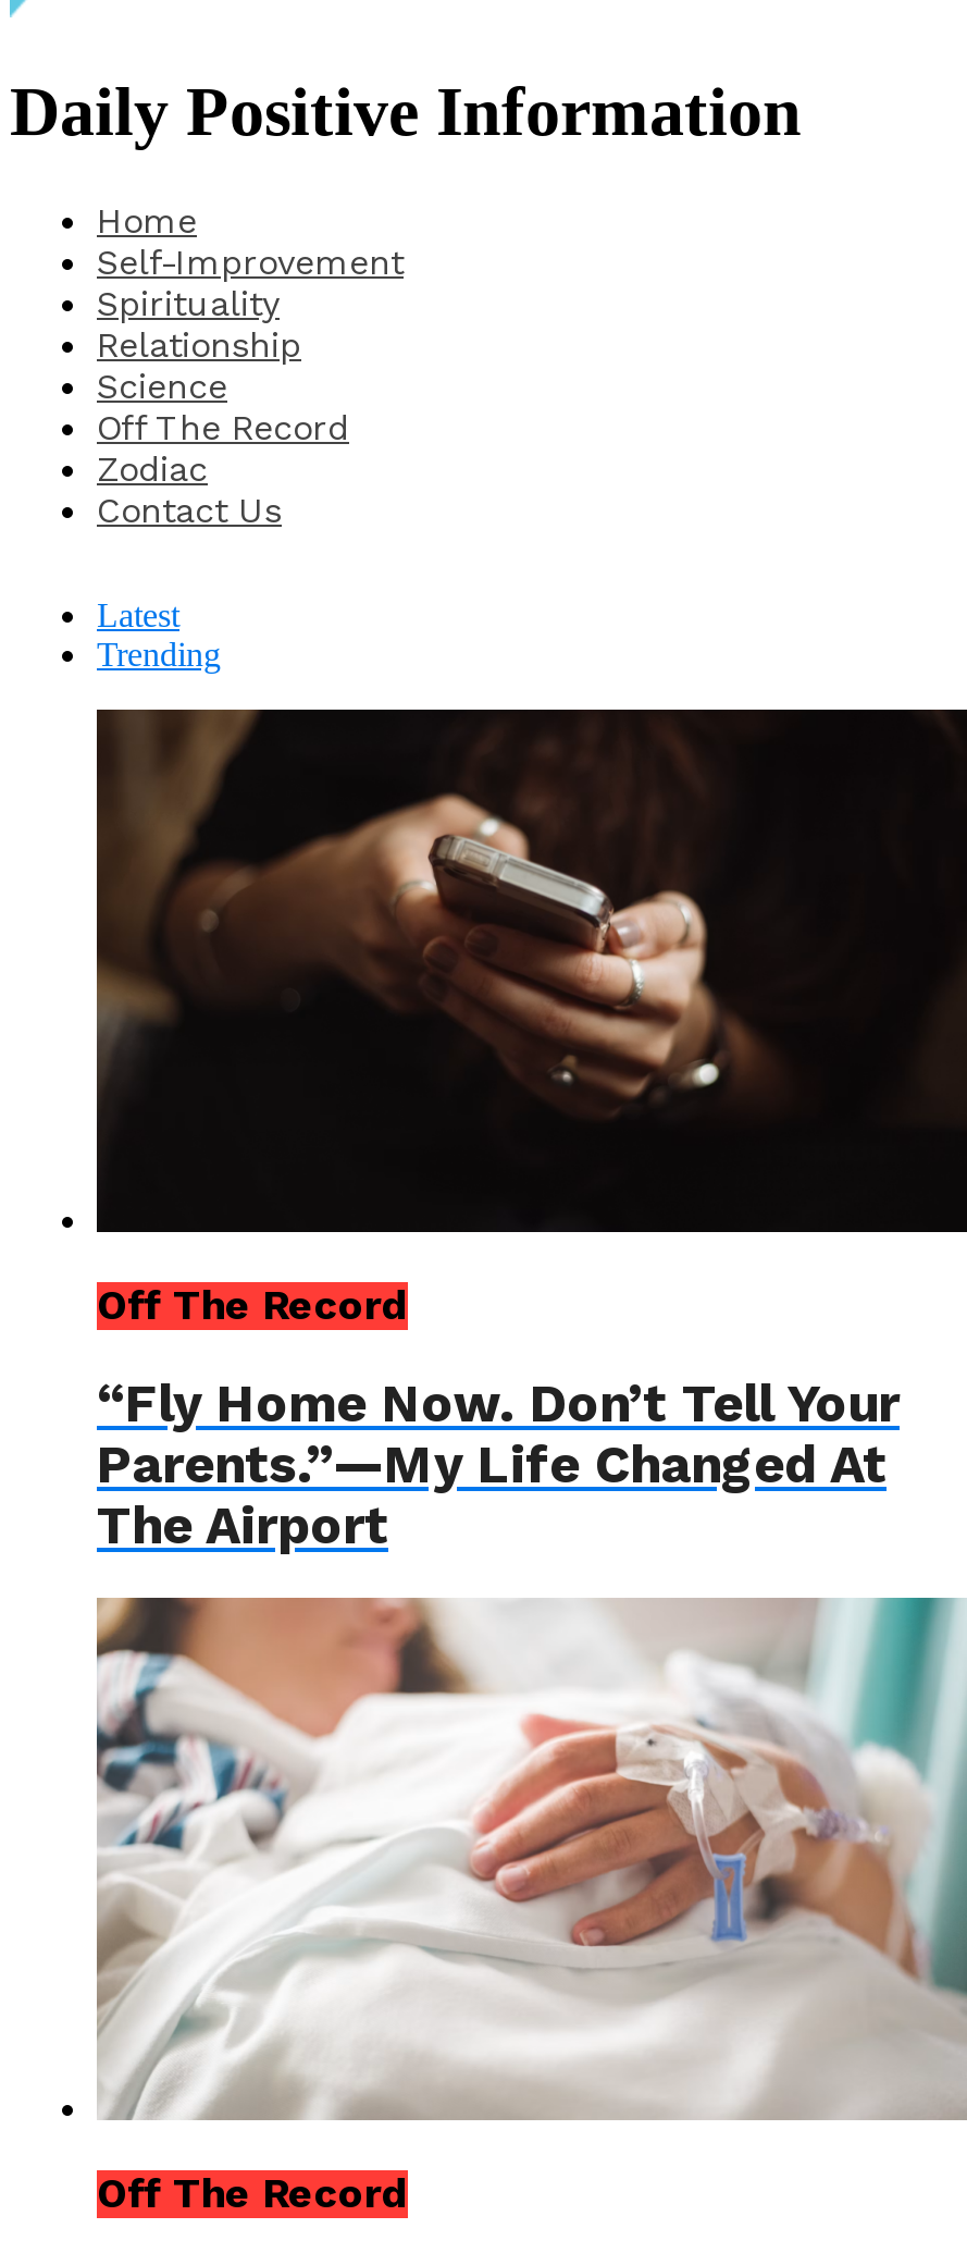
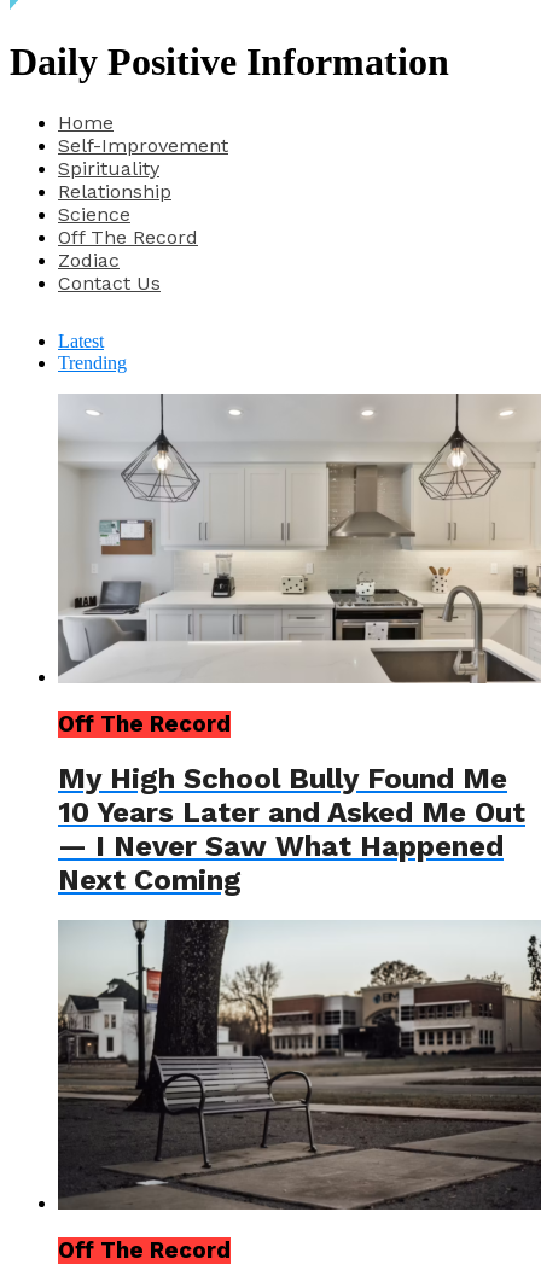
[95,707,960,1234] [image] -> [58,394,537,684] [image]
[97,1372,900,1555] “Fly Home Now. Don’t Tell Your | Parents.”—My Life Changed At | The Airport -> [58,761,525,896] My High School Bully Found Me | 10 Years Later and Asked Me Out | — I Never Saw What Happened | Next Coming
[97,1596,960,2120] [image] -> [57,919,537,1211] [image]

